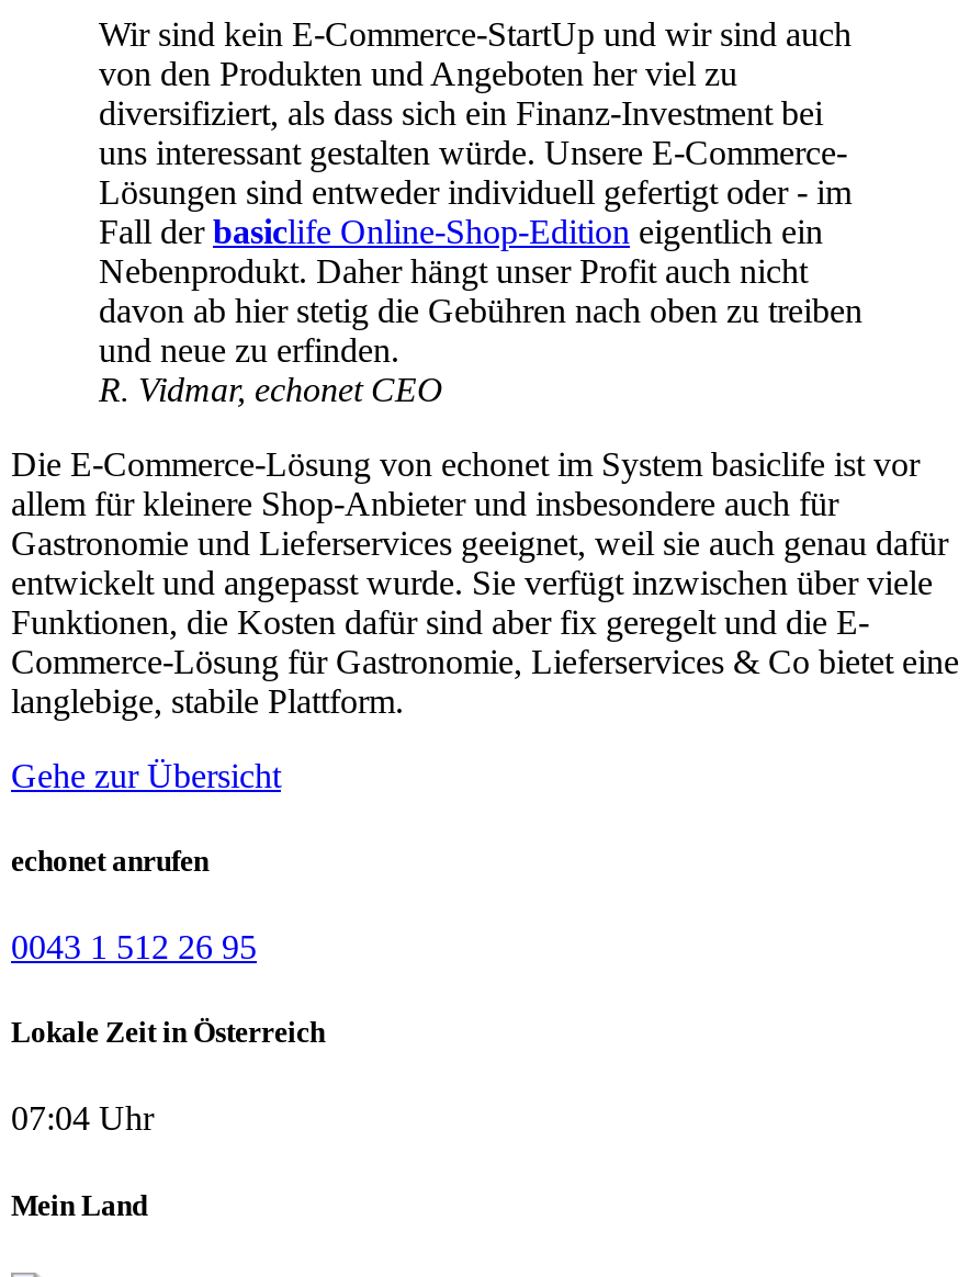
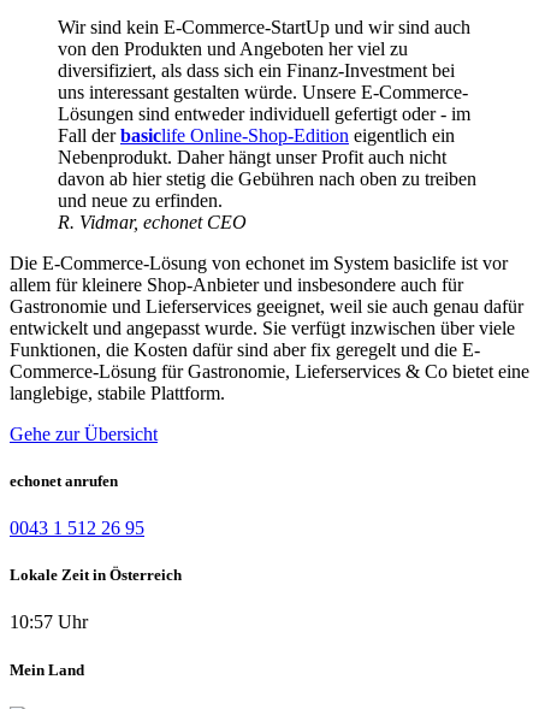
[11,1100,154,1138] 07:04 Uhr -> [10,612,88,633] 10:57 Uhr

